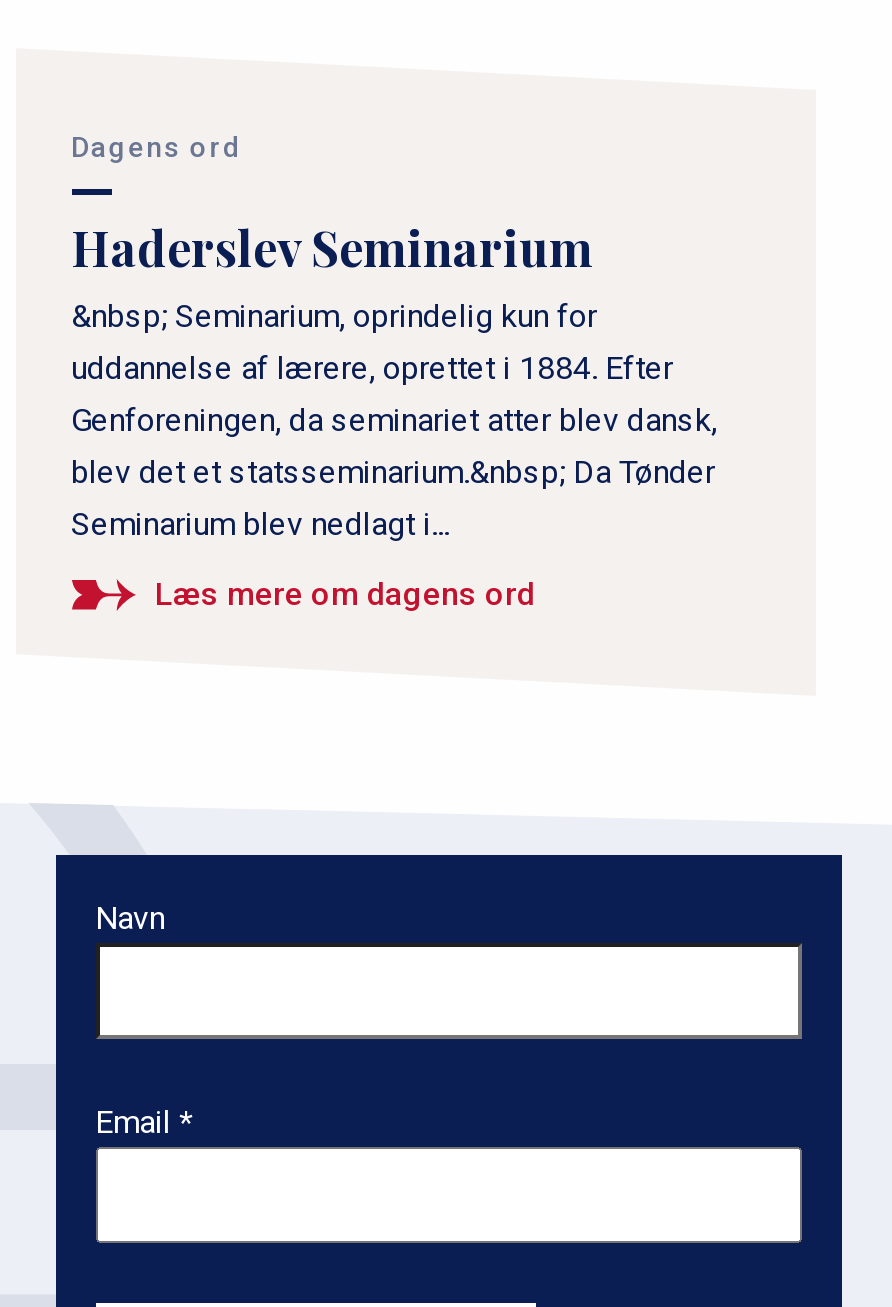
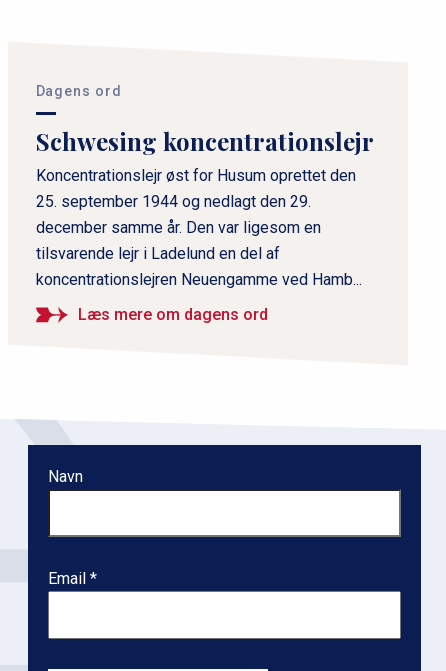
[71,215,717,543] Haderslev Seminarium | &nbsp; Seminarium, oprindelig kun for | uddannelse af lærere, oprettet i 1884. Efter | Genforeningen, da seminariet atter blev dansk, | blev det et statsseminarium.&nbsp; Da Tønder | Seminarium blev nedlagt i... -> [35,125,373,289] Schwesing koncentrationslejr | Koncentrationslejr øst for Husum oprettet den | 25. september 1944 og nedlagt den 29. | december samme år. Den var ligesom en | tilsvarende lejr i Ladelund en del af | koncentrationslejren Neuengamme ved Hamb...

